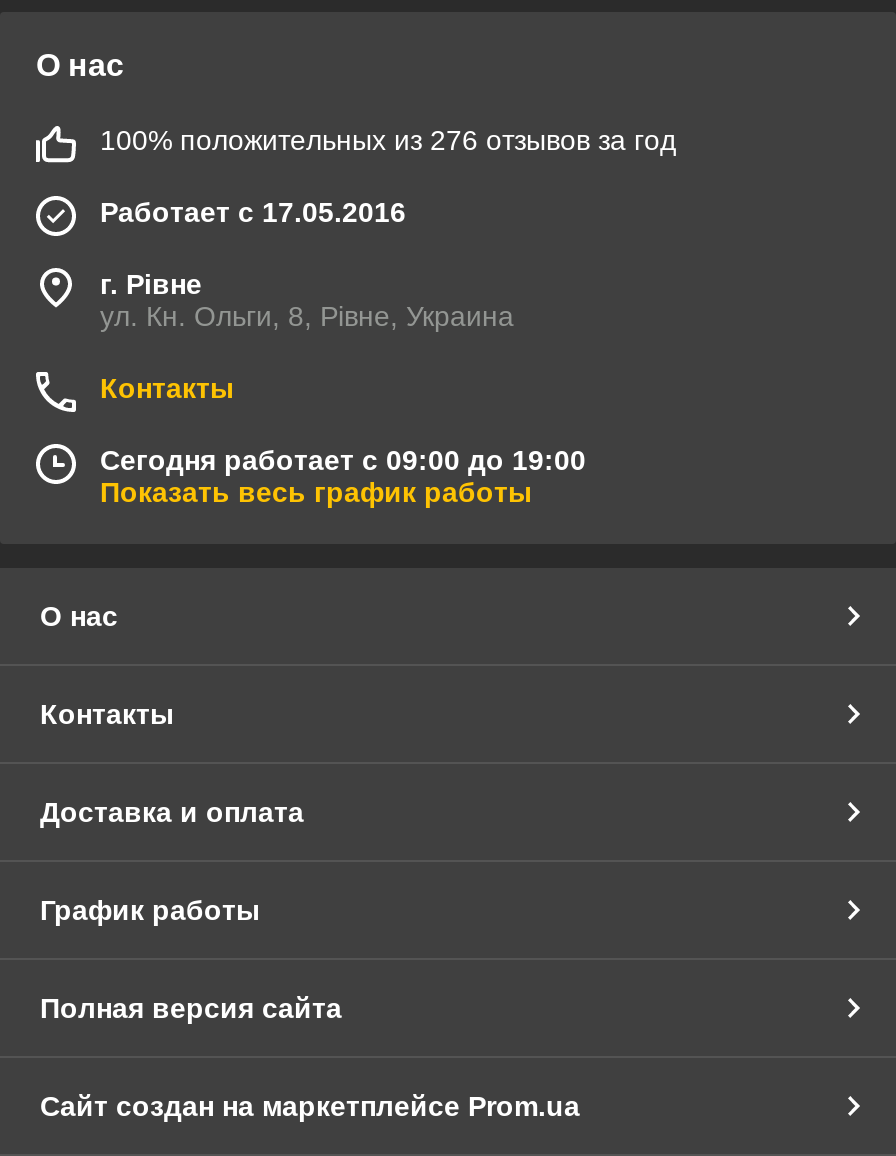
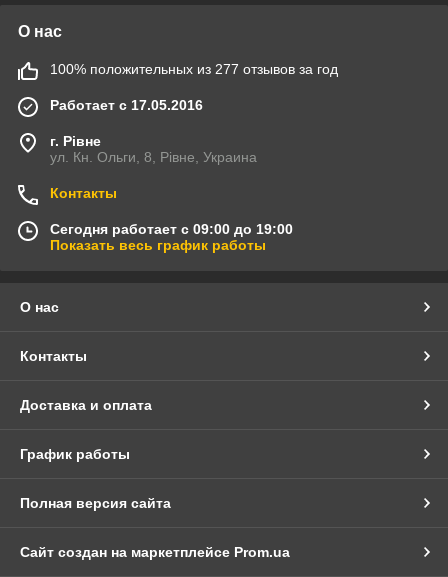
[100,124,676,156] 100% положительных из 276 отзывов за год -> [50,61,338,77] 100% положительных из 277 отзывов за год

